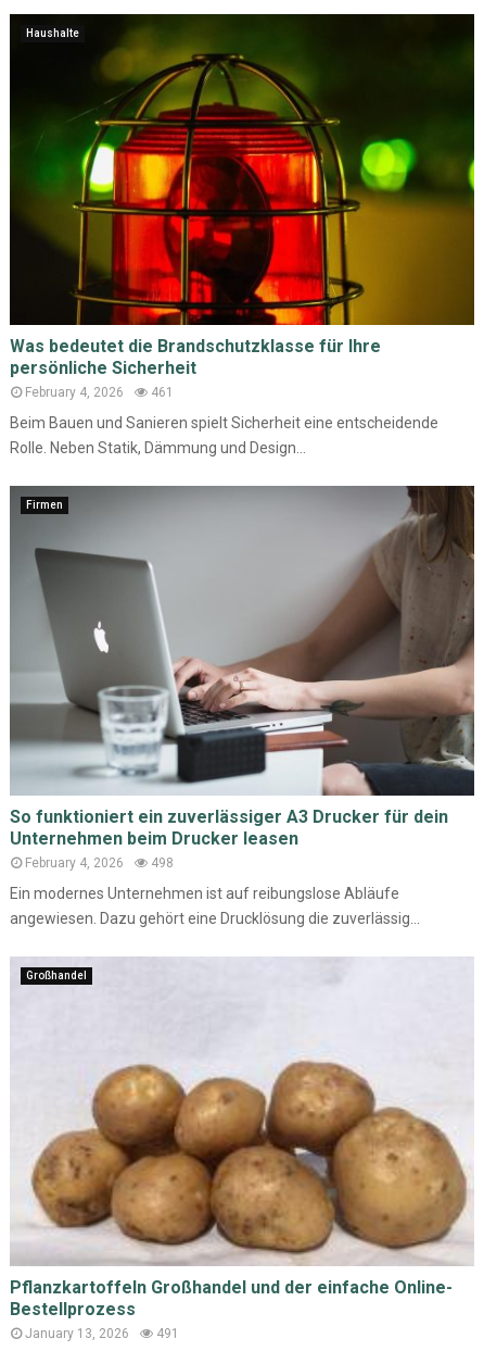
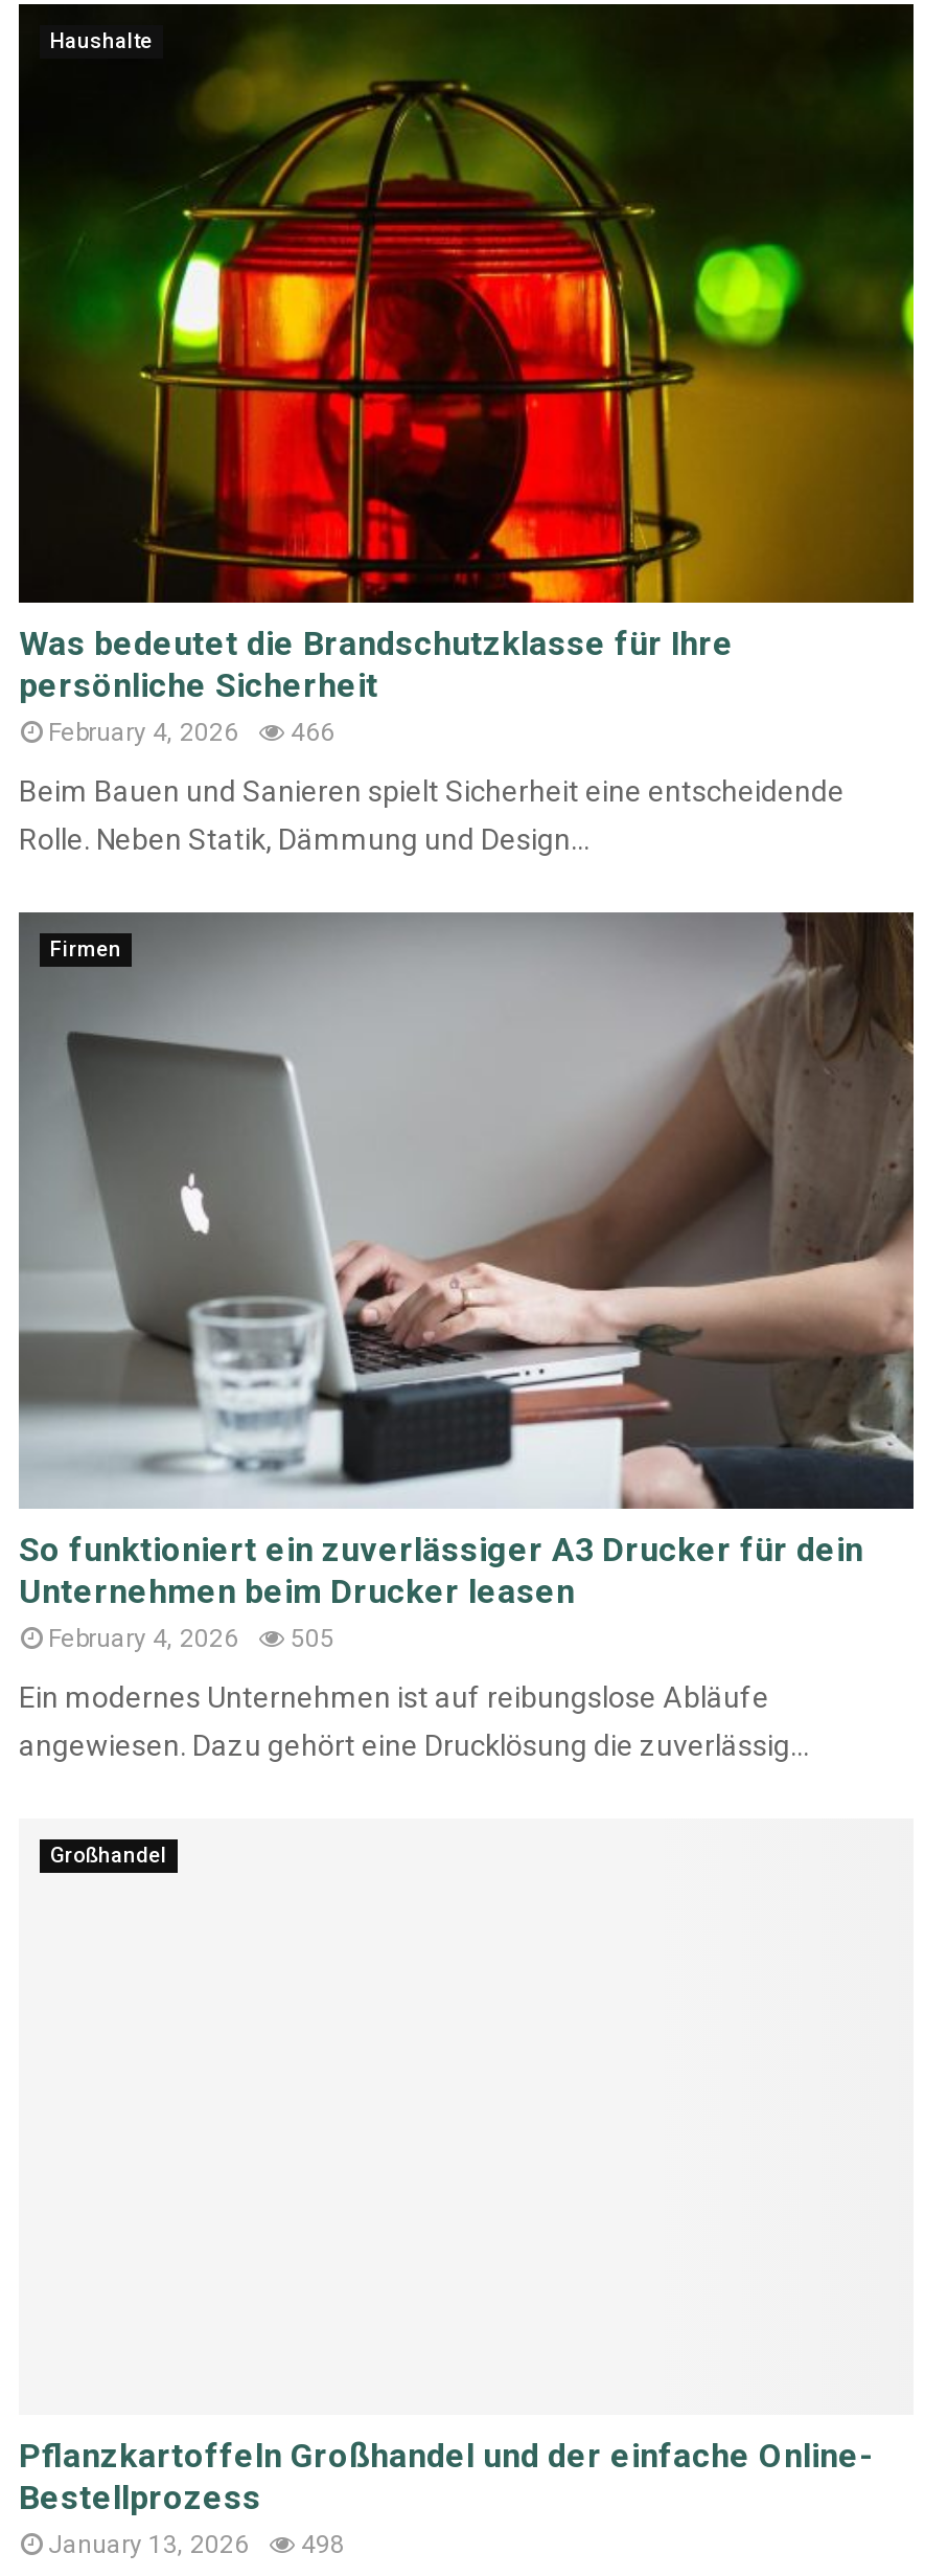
[25,384,174,400] February 4, 2026 461 -> [48,717,334,746] February 4, 2026 466
[25,855,174,870] February 4, 2026 498 -> [48,1624,334,1653] February 4, 2026 505
[10,958,473,1266] [image] -> none
[25,1326,179,1342] January 13, 2026 491 -> [48,2531,345,2560] January 13, 2026 498

